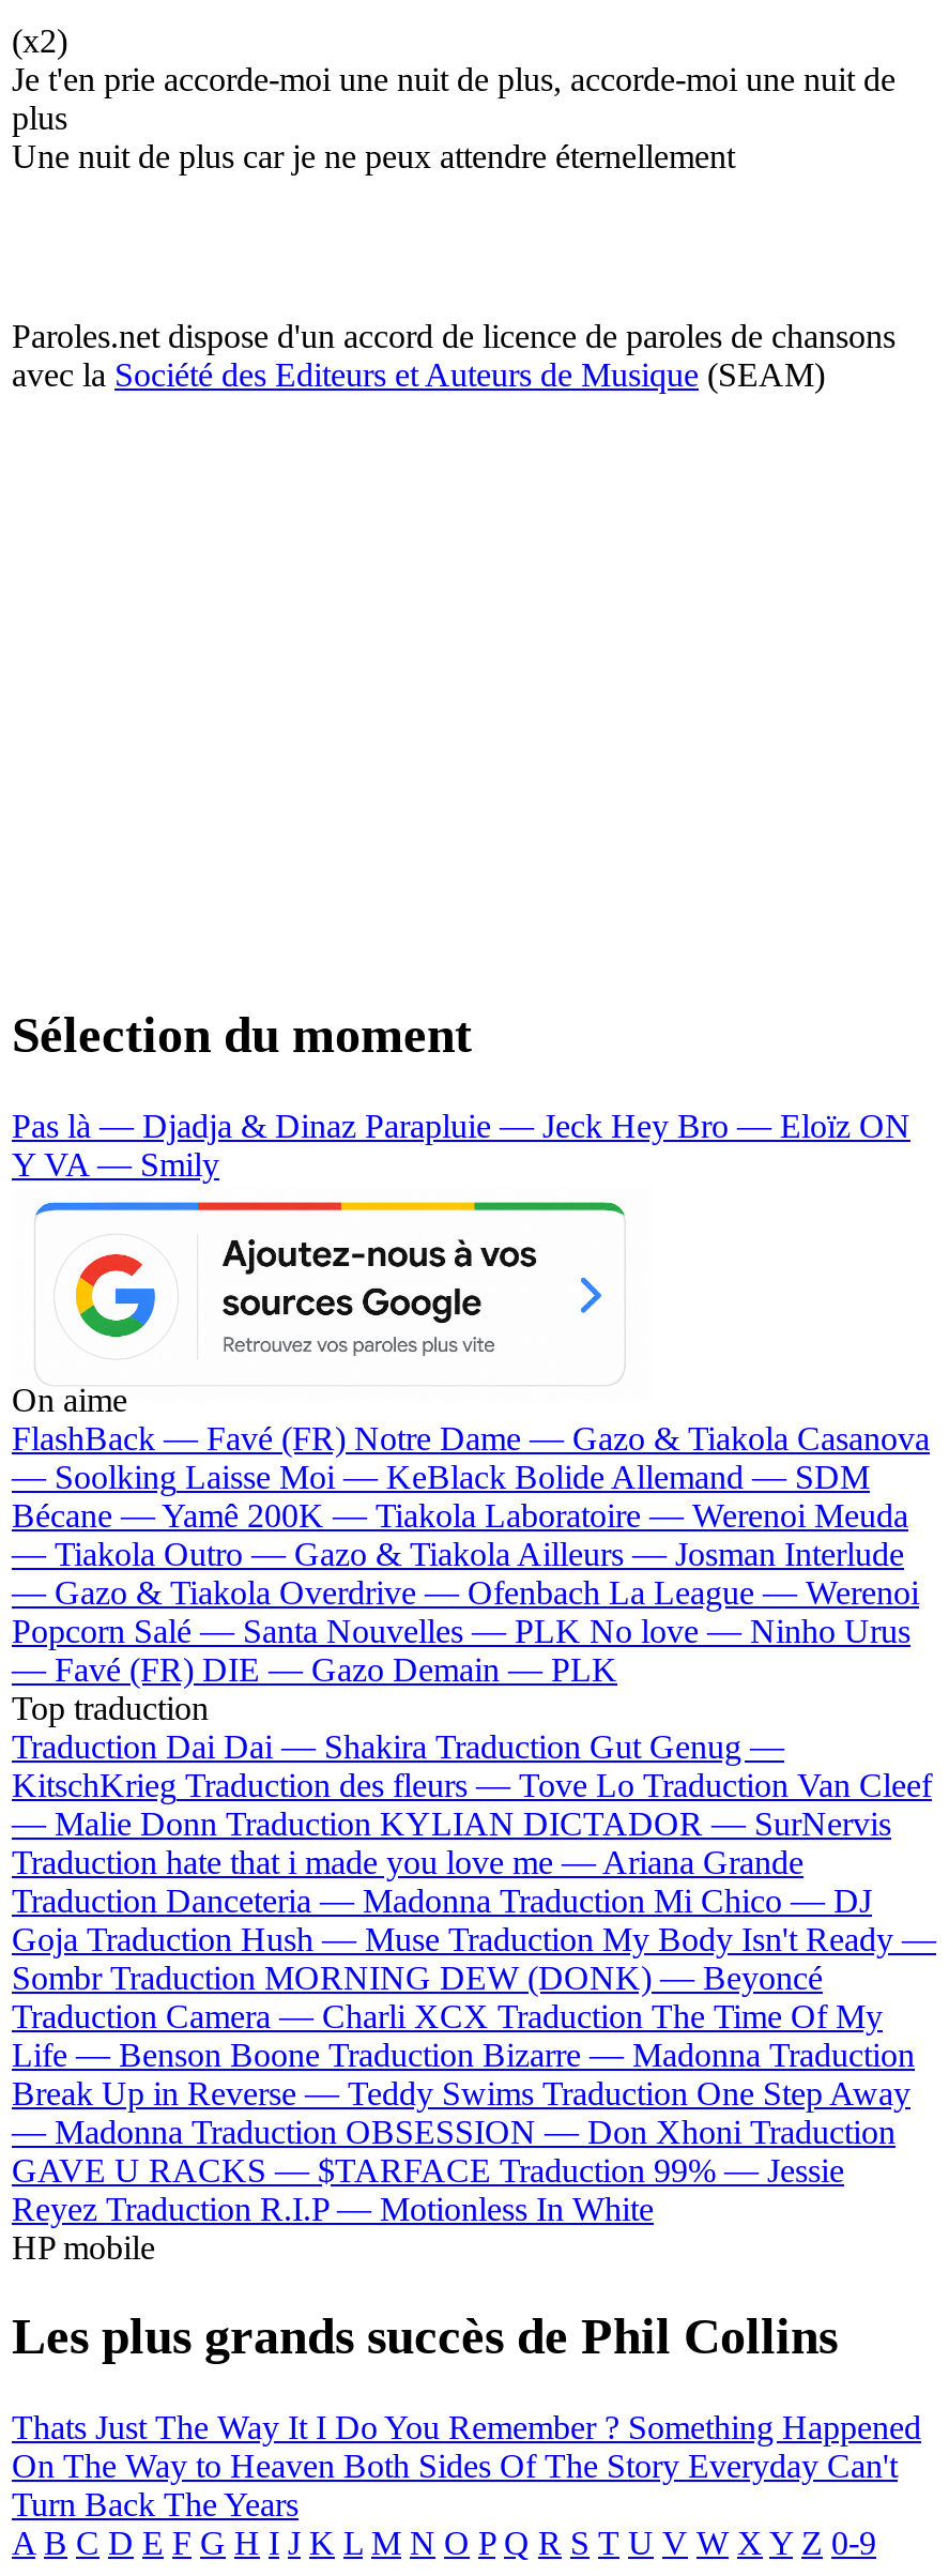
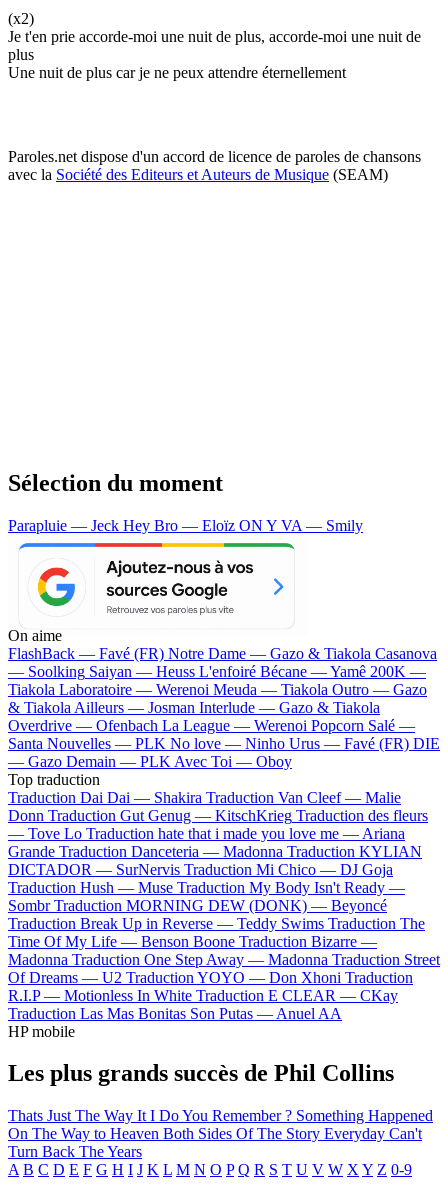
[12,1107,910,1182] Pas là — Djadja & Dinaz Parapluie — Jeck Hey Bro — Eloïz ON | Y VA — Smily -> [8,516,363,533] Parapluie — Jeck Hey Bro — Eloïz ON Y VA — Smily
[12,1458,919,1687] — Soolking Laisse Moi — KeBlack Bolide Allemand — SDM | Bécane — Yamê 200K — Tiakola Laboratoire — Werenoi Meuda | — Tiakola Outro — Gazo & Tiakola Ailleurs — Josman Interlude | — Gazo & Tiakola Overdrive — Ofenbach La League — Werenoi | Popcorn Salé — Santa Nouvelles — PLK No love — Ninho Urus | —Favé (FR) DIE — Gazo Demain — PLK -> [8,662,440,769] — Soolking Saiyan — Heuss L'enfoiré Bécane — Yamê 200K — | Tiakola Laboratoire — Werenoi Meuda — Tiakola Outro — Gazo | & Tiakola Ailleurs — Josman Interlude — Gazo & Tiakola | Overdrive — Ofenbach La League — Werenoi Popcorn Salé — | Santa Nouvelles — PLK No love — Ninho Urus — Favé (FR) DIE | — Gazo Demain — PLK Avec Toi — Oboy
[12,1727,936,1956] Traduction Dai Dai — Shakira Traduction Gut Genug — | KitschKrieg Traduction des fleurs — Tove Lo Traduction Van Cleef | — Malie Donn Traduction KYLIAN DICTADOR — SurNervis | Traduction hate that i made you love me — Ariana Grande | Traduction Danceteria — Madonna Traduction Mi Chico — DJ | Goja Traduction Hush — Muse Traduction My Body Isn't Ready — -> [8,788,428,895] Traduction Dai Dai — Shakira Traduction Van Cleef — Malie | Donn Traduction Gut Genug — KitschKrieg Traduction des fleurs | — Tove Lo Traduction hate that i made you love me — Ariana | Grande Traduction Danceteria — Madonna Traduction KYLIAN | DICTADOR — SurNervis Traduction Mi Chico — DJ Goja | Traduction Hush — Muse Traduction My Body Isn't Ready —
[12,1997,915,2226] Traduction Camera — Charli XCX Traduction The Time Of My | Life — Benson Boone Traduction Bizarre — Madonna Traduction | Break Up in Reverse — Teddy Swims Traduction One Step Away | — Madonna Traduction OBSESSION — Don Xhoni Traduction | GAVE U RACKS — $TARFACE Traduction 99% — Jessie | Reyez Traduction R.I.P — Motionless In White -> [8,914,440,1021] Traduction Break Up in Reverse — Teddy Swims Traduction The | Time Of My Life — Benson Boone Traduction Bizarre — | Madonna Traduction One Step Away — Madonna Traduction Street | Of Dreams — U2 Traduction YOYO — Don Xhoni Traduction | R.I.P — Motionless In White Traduction E CLEAR — CKay | Traduction Las Mas Bonitas Son Putas — Anuel AA

